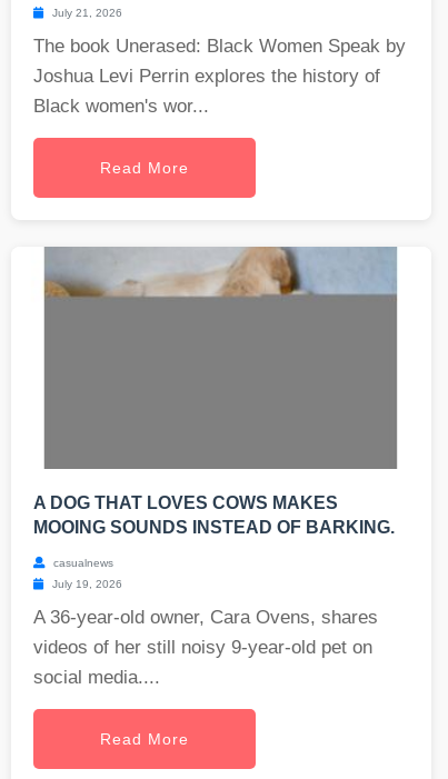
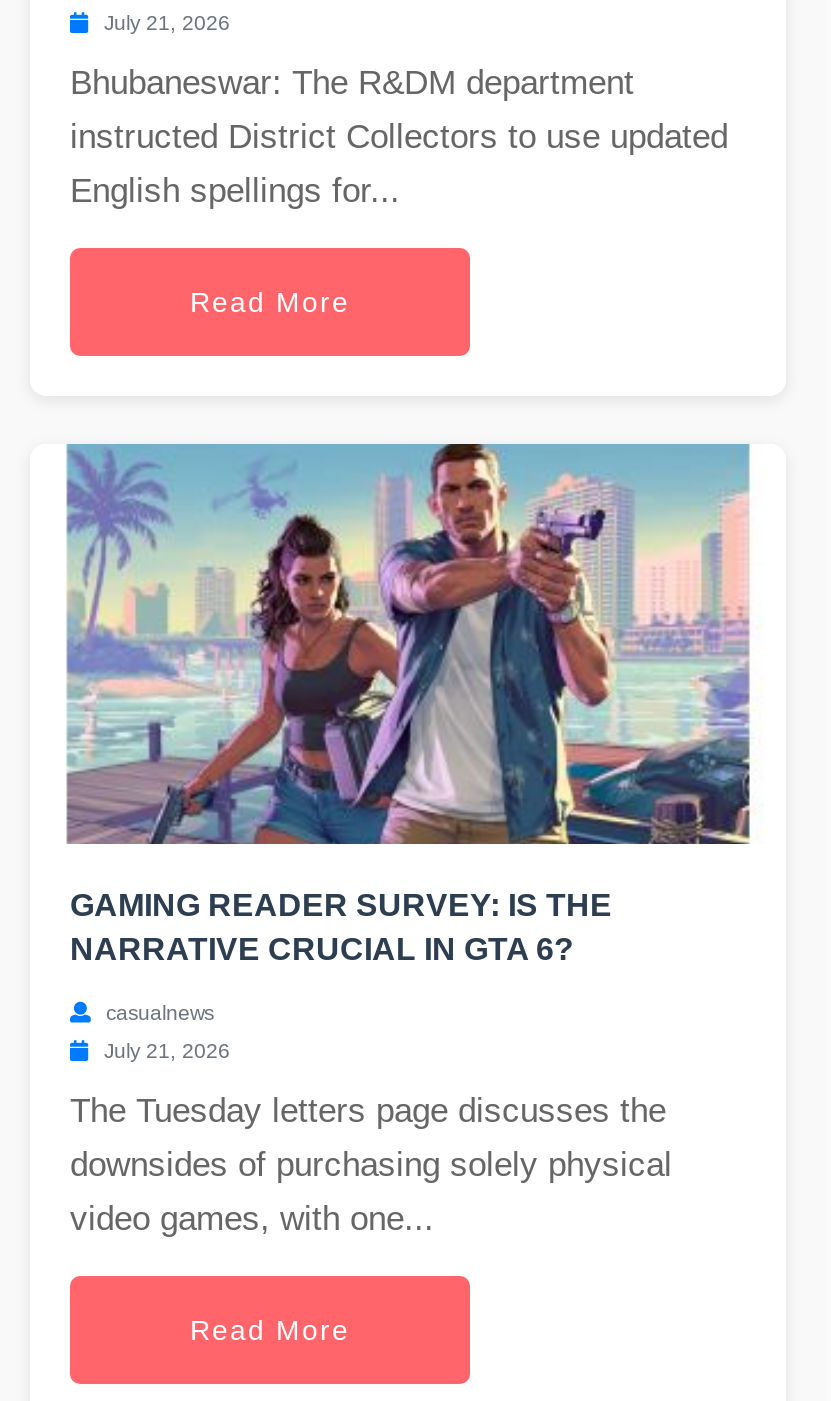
[33,36,406,117] The book Unerased: Black Women Speak by | Joshua Levi Perrin explores the history of | Black women's wor... -> [70,65,728,211] Bhubaneswar: The R&DM department | instructed District Collectors to use updated | English spellings for...
[31,246,411,537] [image] | A DOG THAT LOVES COWS MAKES | MOOING SOUNDS INSTEAD OF BARKING. -> [64,442,752,967] [image] | GAMING READER SURVEY: IS THE | NARRATIVE CRUCIAL IN GTA 6?
[49,578,122,591] July 19, 2026 -> [98,1041,230,1063] July 21, 2026
[33,607,378,688] A 36-year-old owner, Cara Ovens, shares | videos of her still noisy 9-year-old pet on | social media.... -> [70,1093,672,1239] The Tuesday letters page discusses the | downsides of purchasing solely physical | video games, with one...

